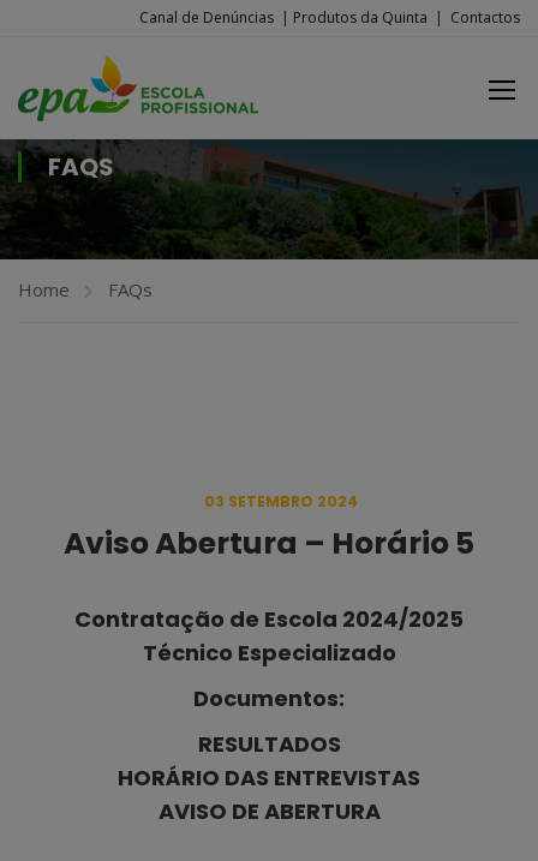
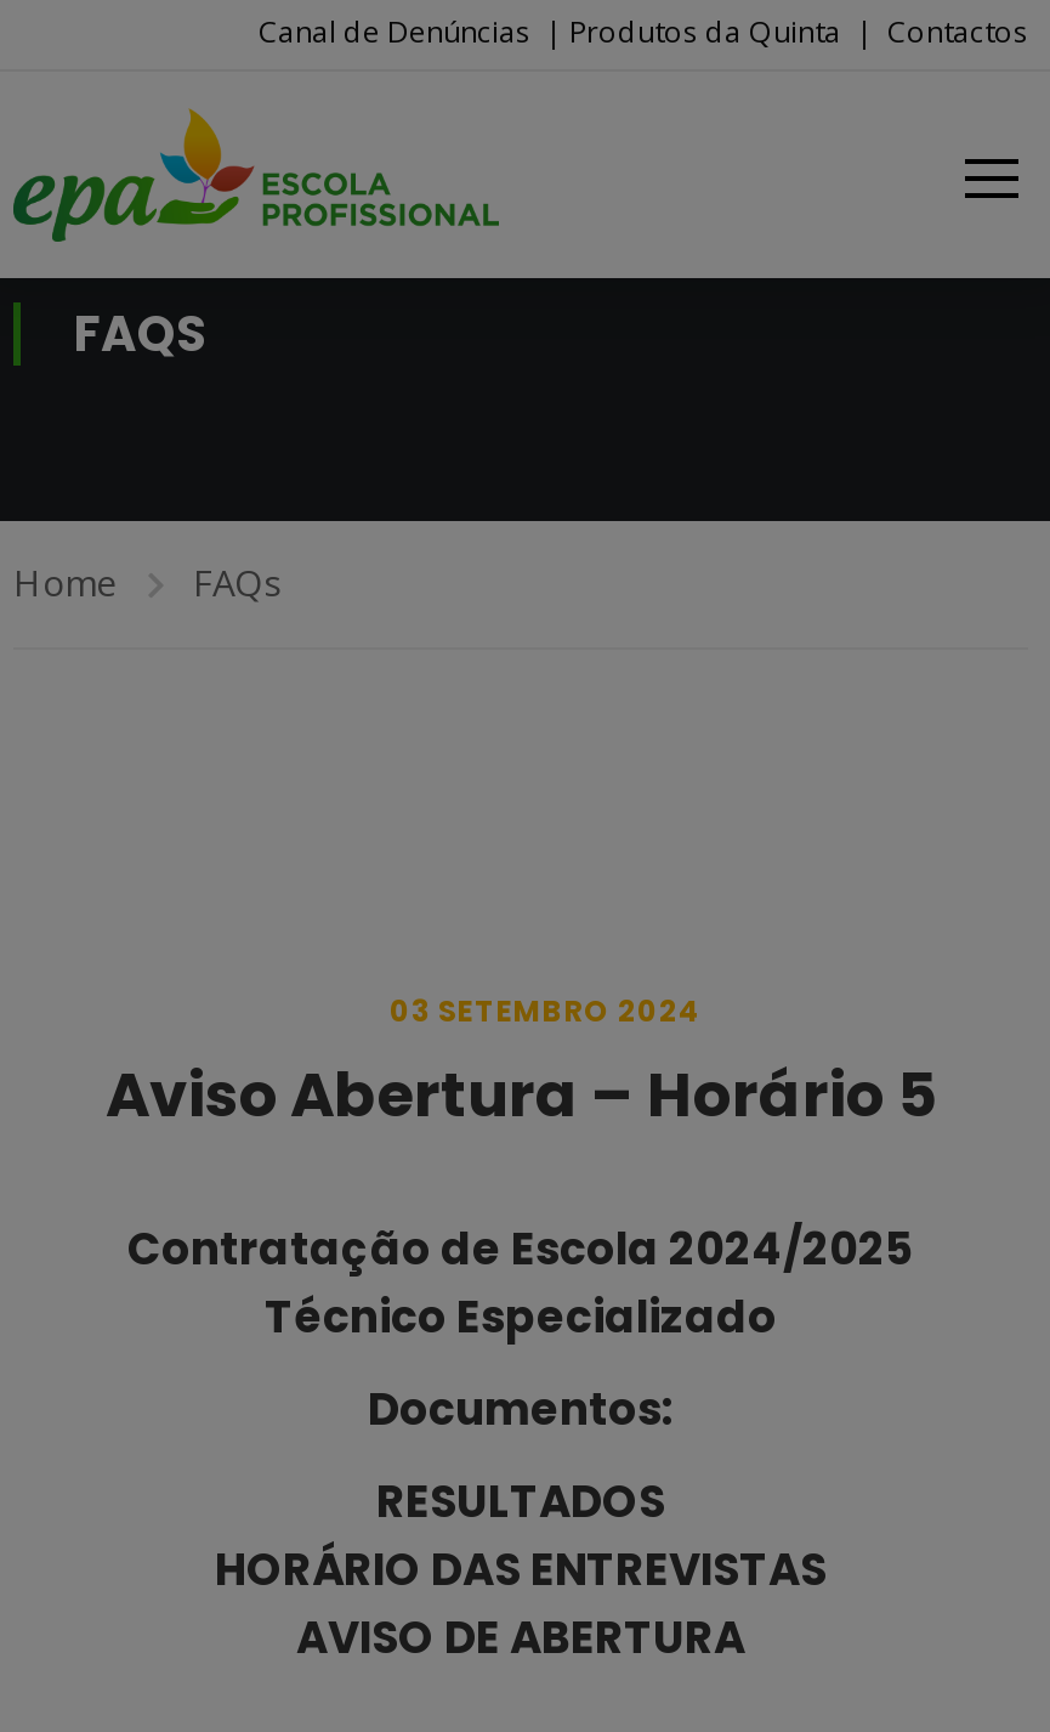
[4,139,534,259] [image] -> none

